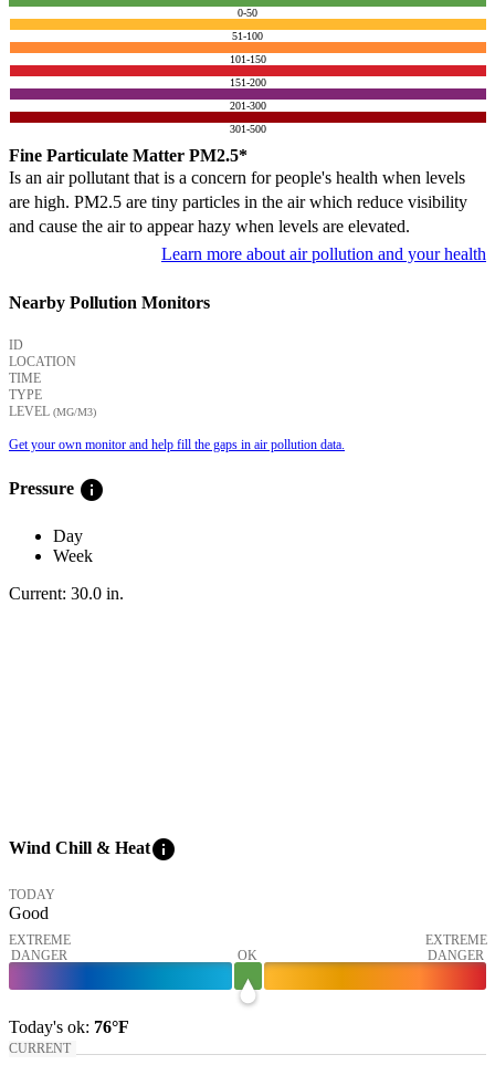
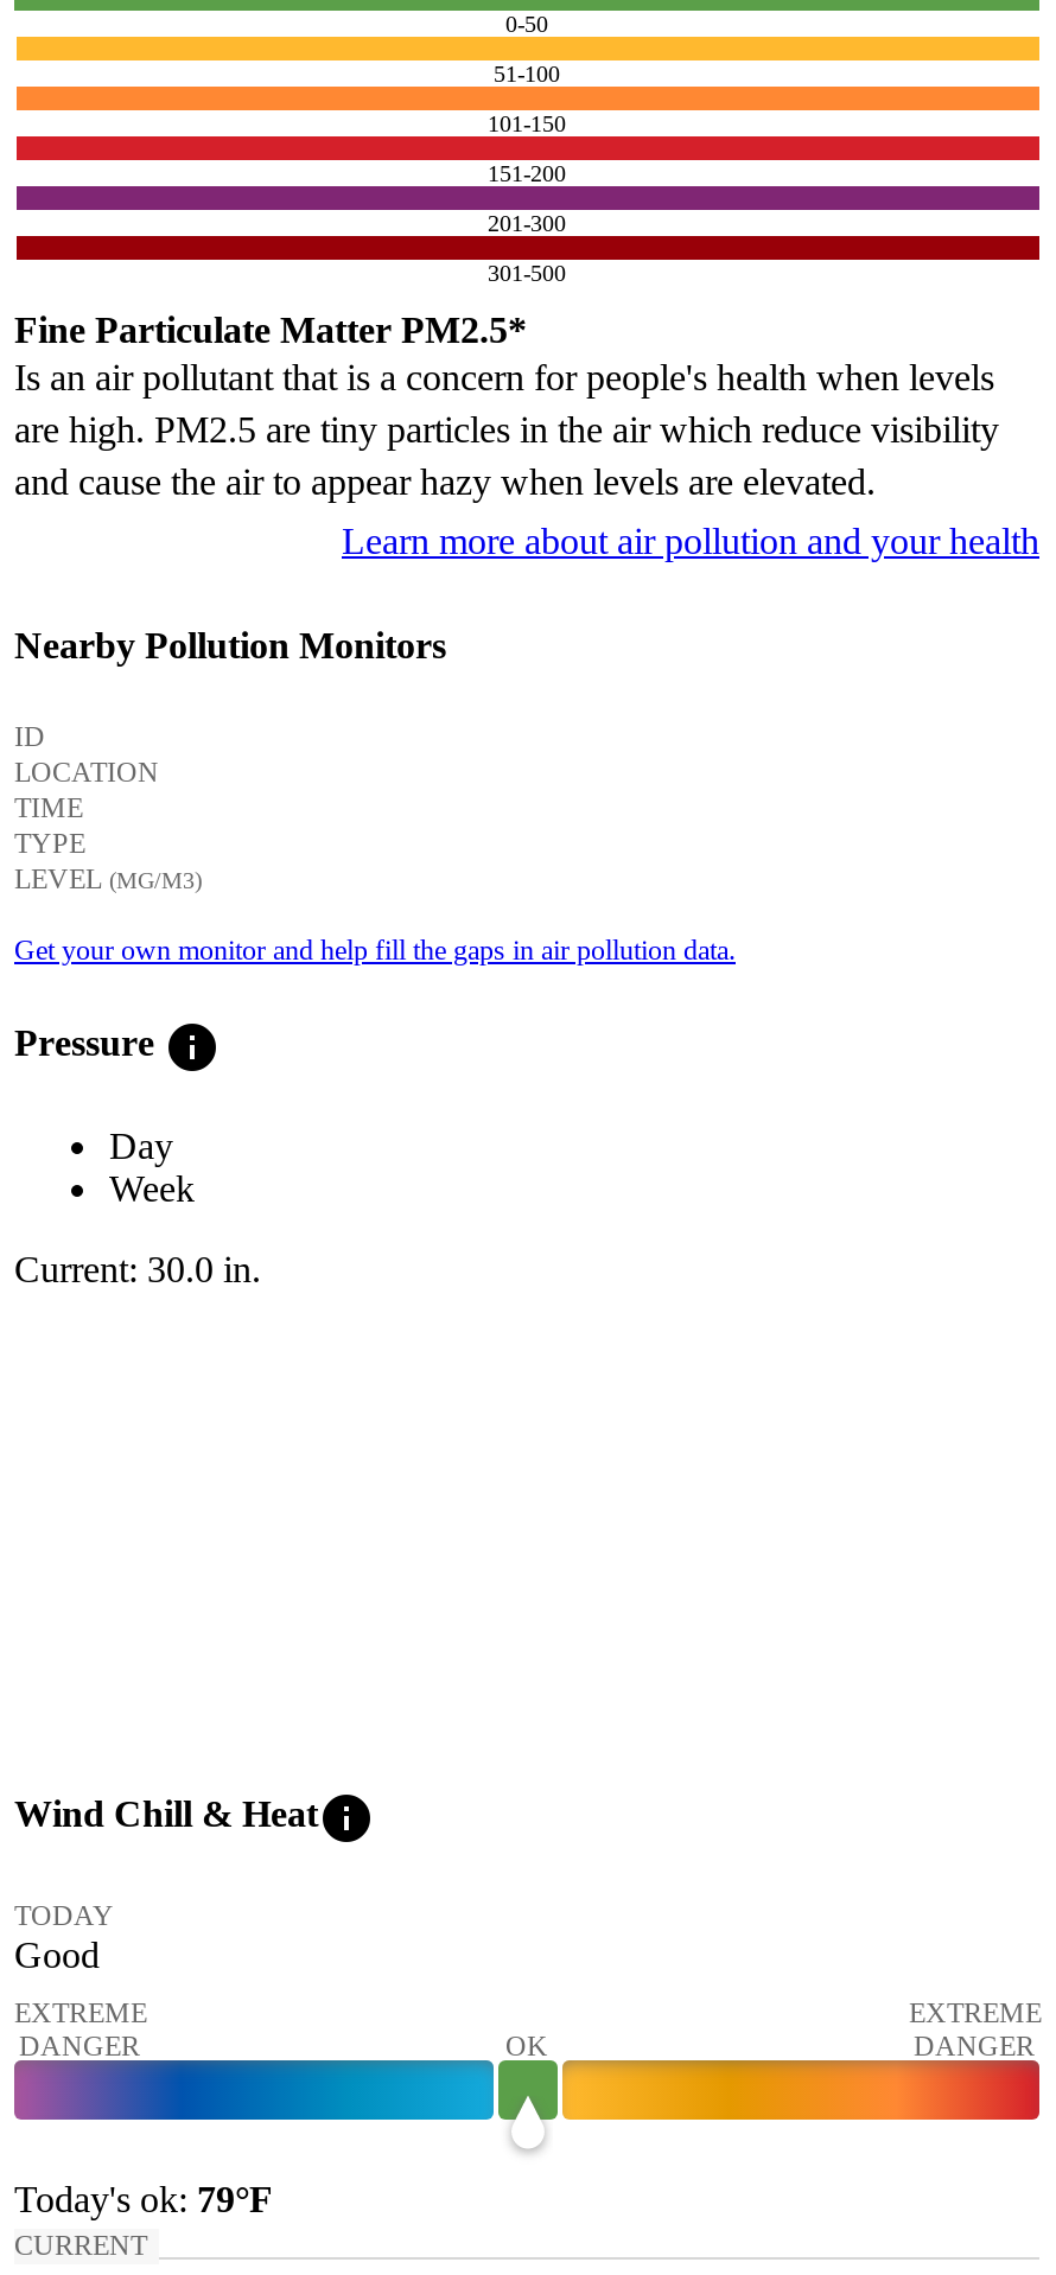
[9,1017,129,1036] Today's ok: 76°F -> [14,2178,273,2218] Today's ok: 79°F

